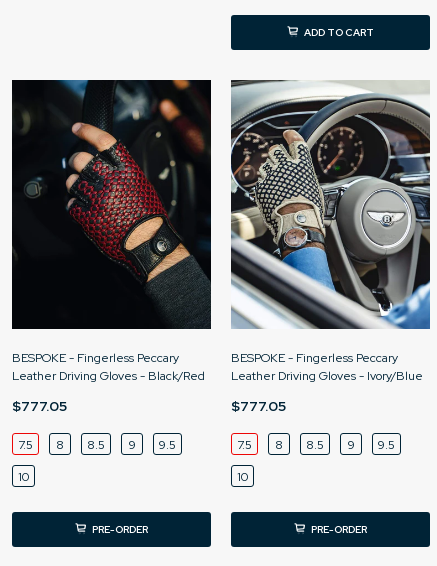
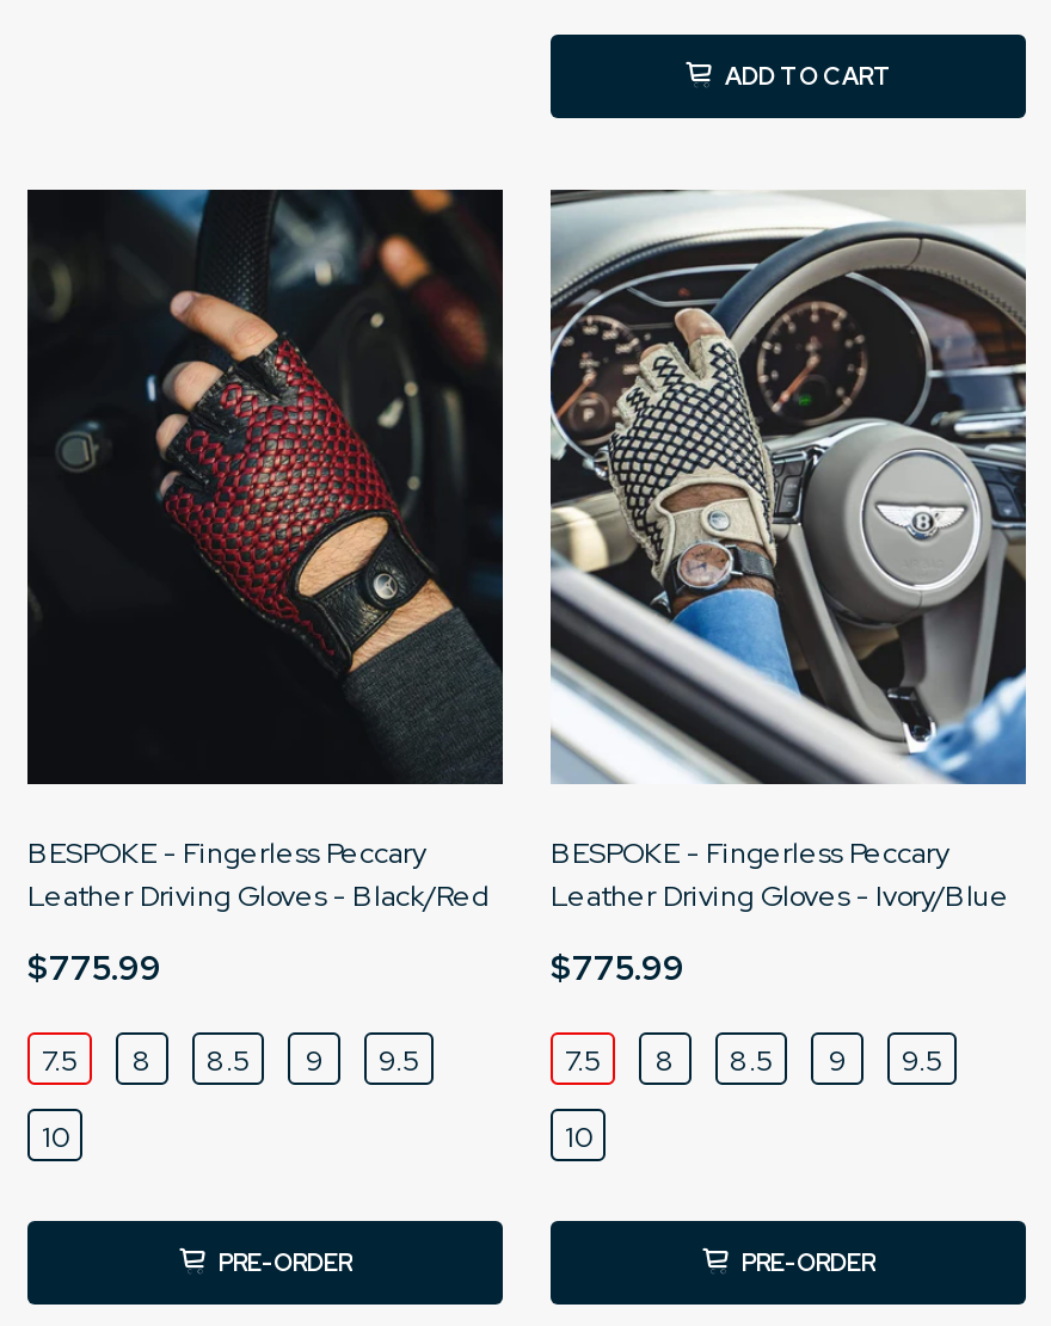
[12,397,67,415] $777.05 -> [27,946,161,988] $775.99
[231,397,286,415] $777.05 -> [551,946,684,988] $775.99

